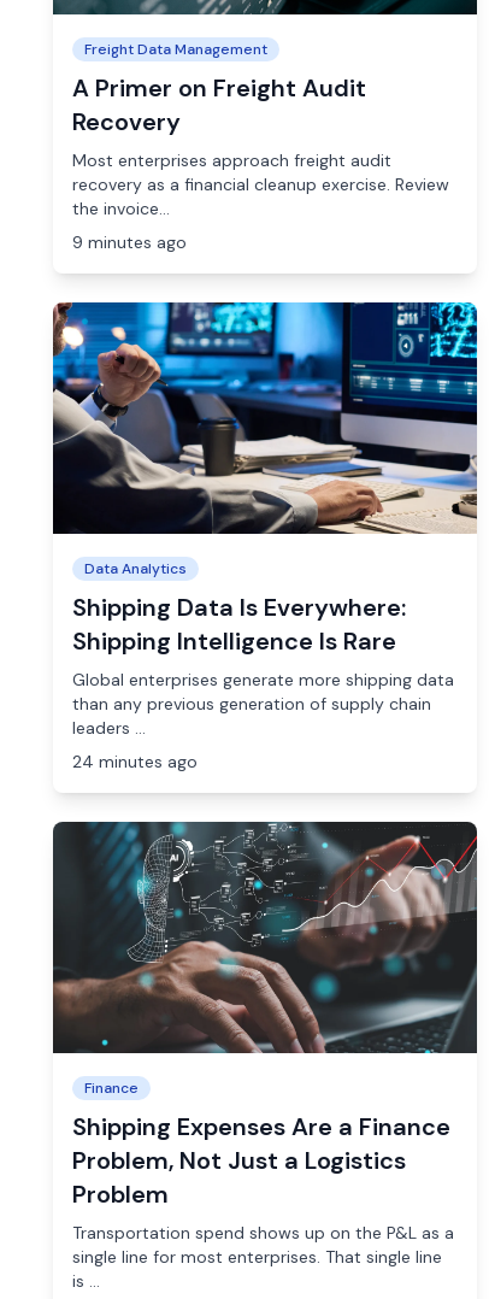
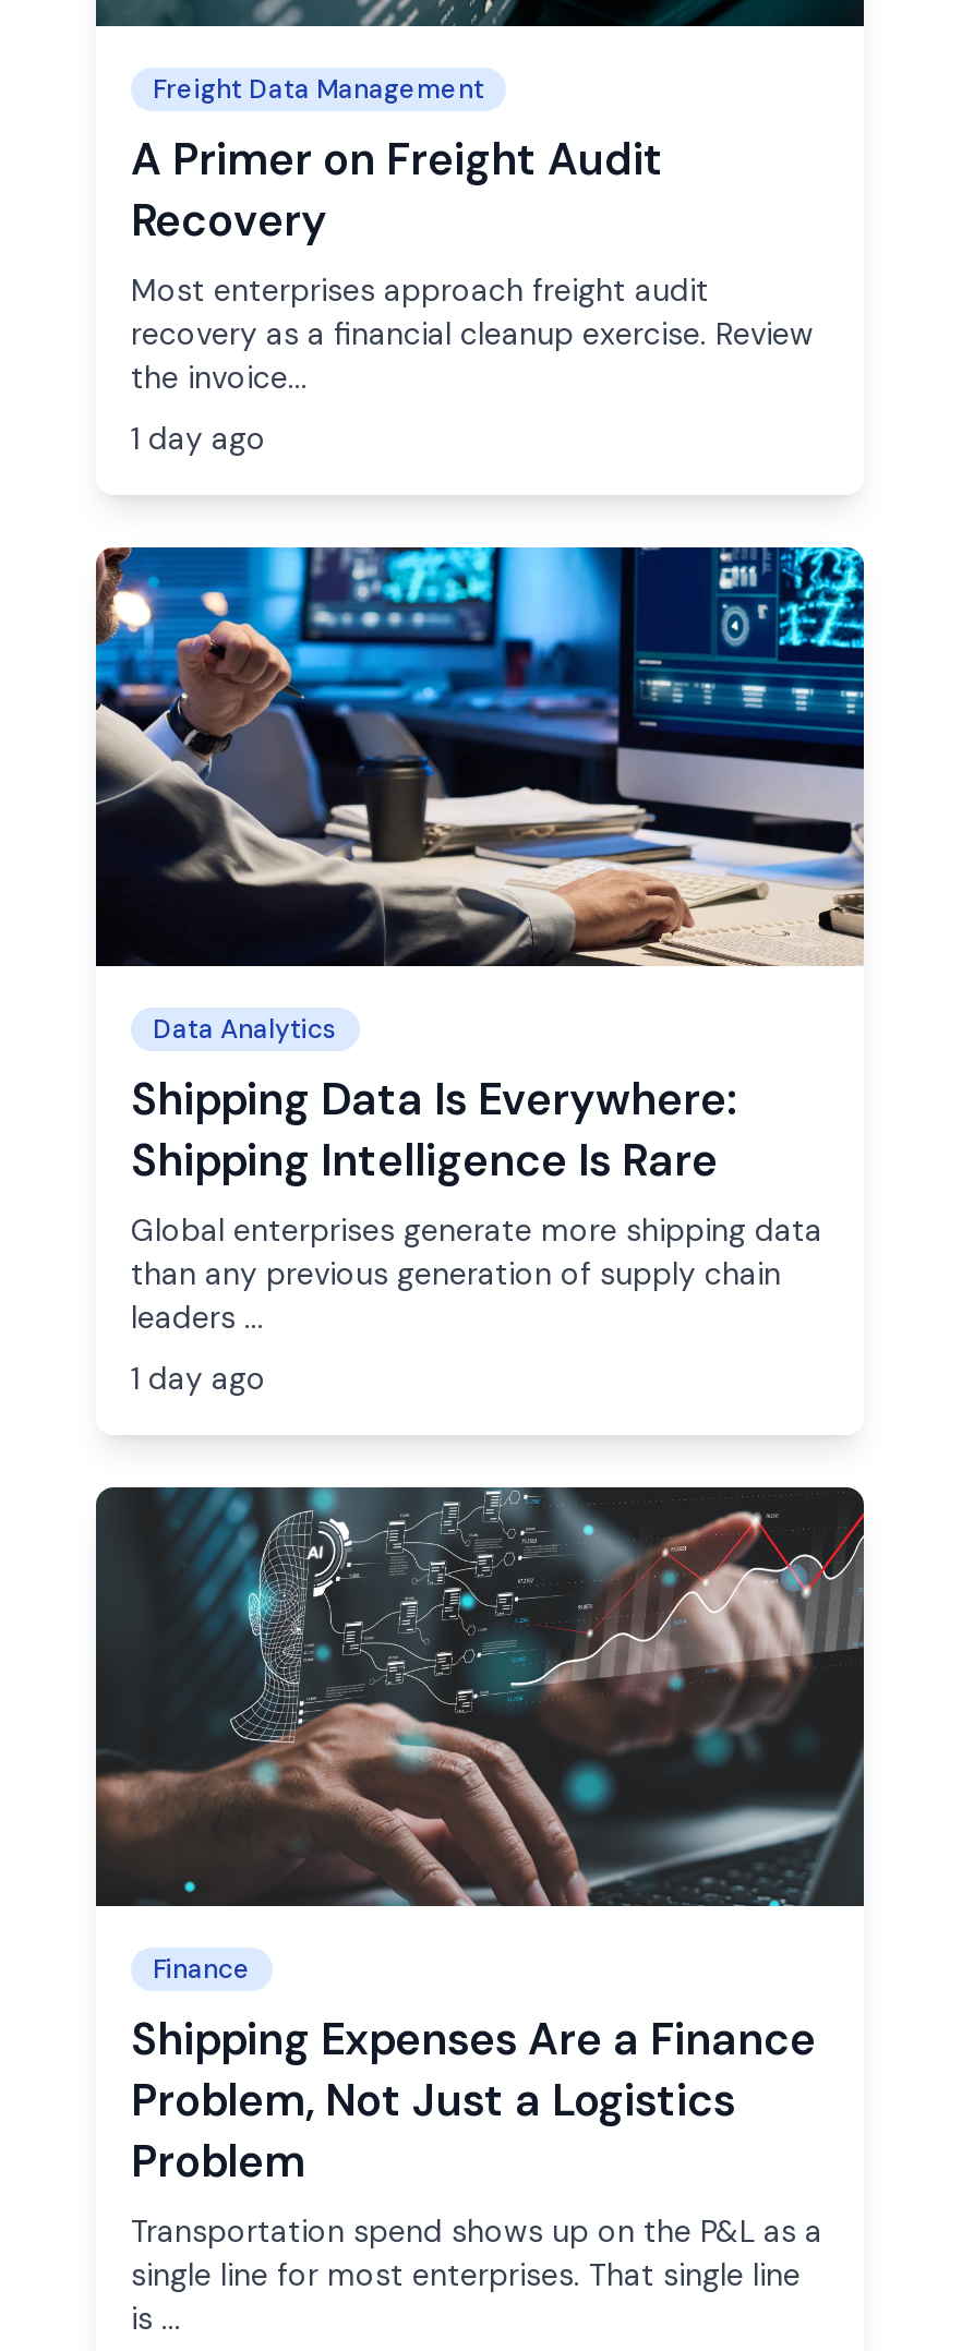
[72,231,187,253] 9 minutes ago -> [131,419,266,458] 1 day ago
[72,751,198,772] 24 minutes ago -> [131,1359,266,1398] 1 day ago

